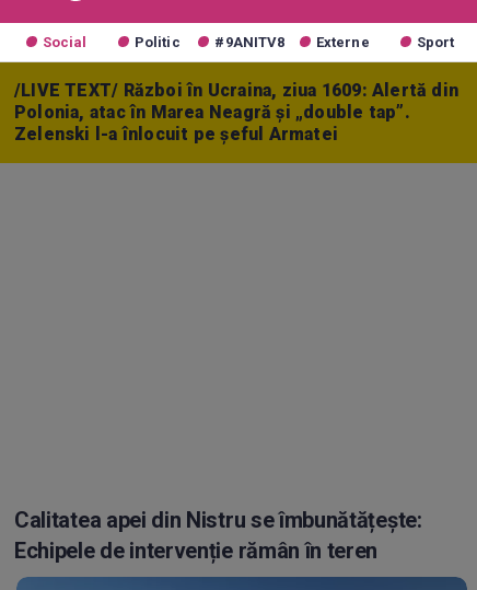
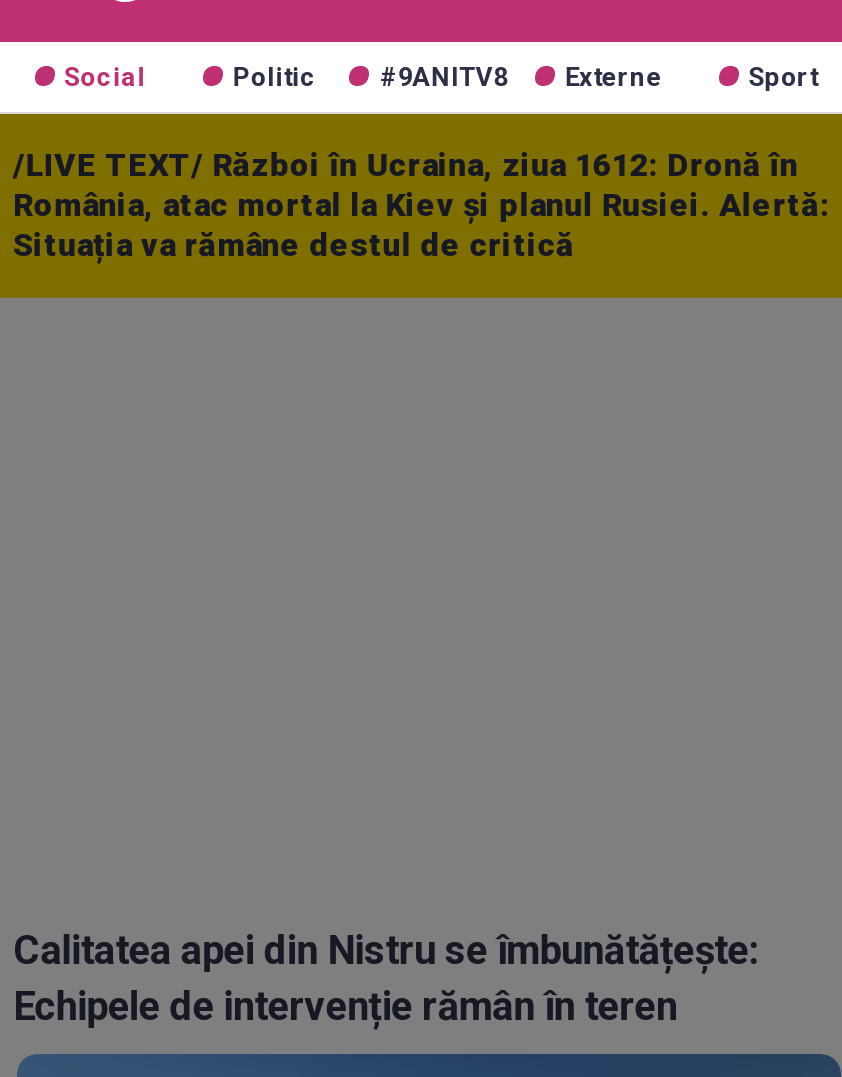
[14,80,459,144] /LIVE TEXT/ Război în Ucraina, ziua 1609: Alertă din | Polonia, atac în Marea Neagră și „double tap”. | Zelenski l-a înlocuit pe șeful Armatei -> [13,146,830,264] /LIVE TEXT/ Război în Ucraina, ziua 1612: Dronă în | România, atac mortal la Kiev și planul Rusiei. Alertă: | Situația va rămâne destul de critică

